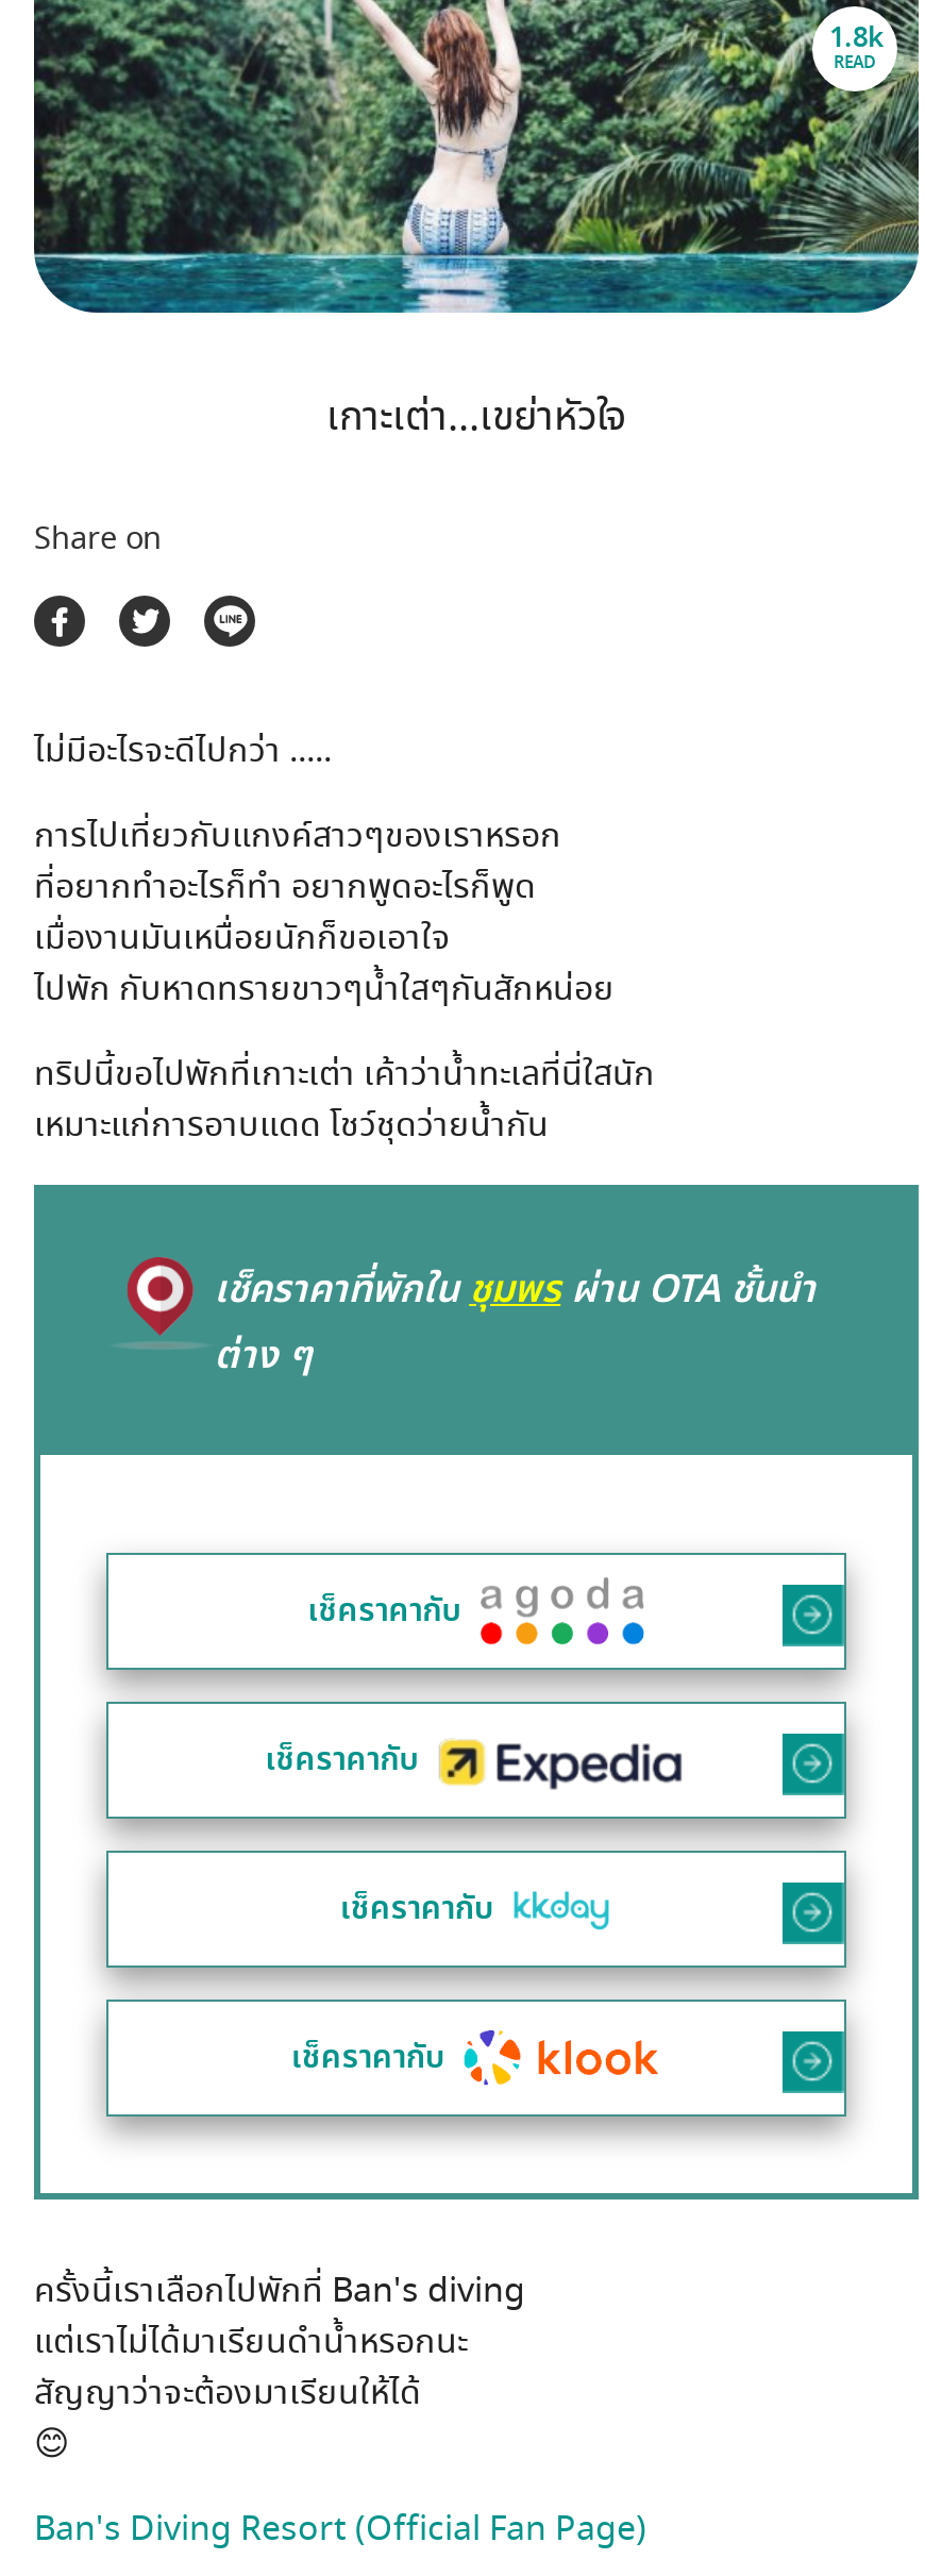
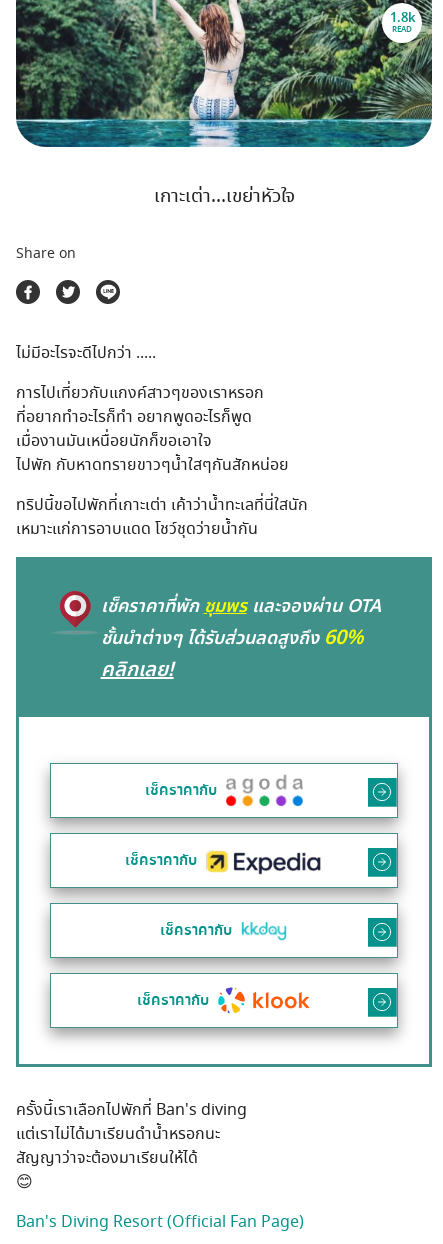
[214,1262,816,1383] เช็คราคาที่พักในชุมพรผ่าน OTA ชั้นนำ | ต่าง ๆ -> [101,593,381,684] เช็คราคาที่พักชุมพรและจองผ่าน OTA | ชั้นนำต่างๆ ได้รับส่วนลดสูงถึง60% | คลิกเลย!

